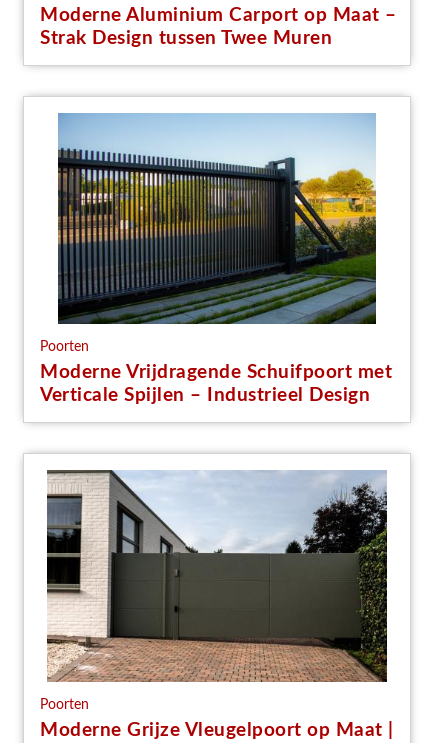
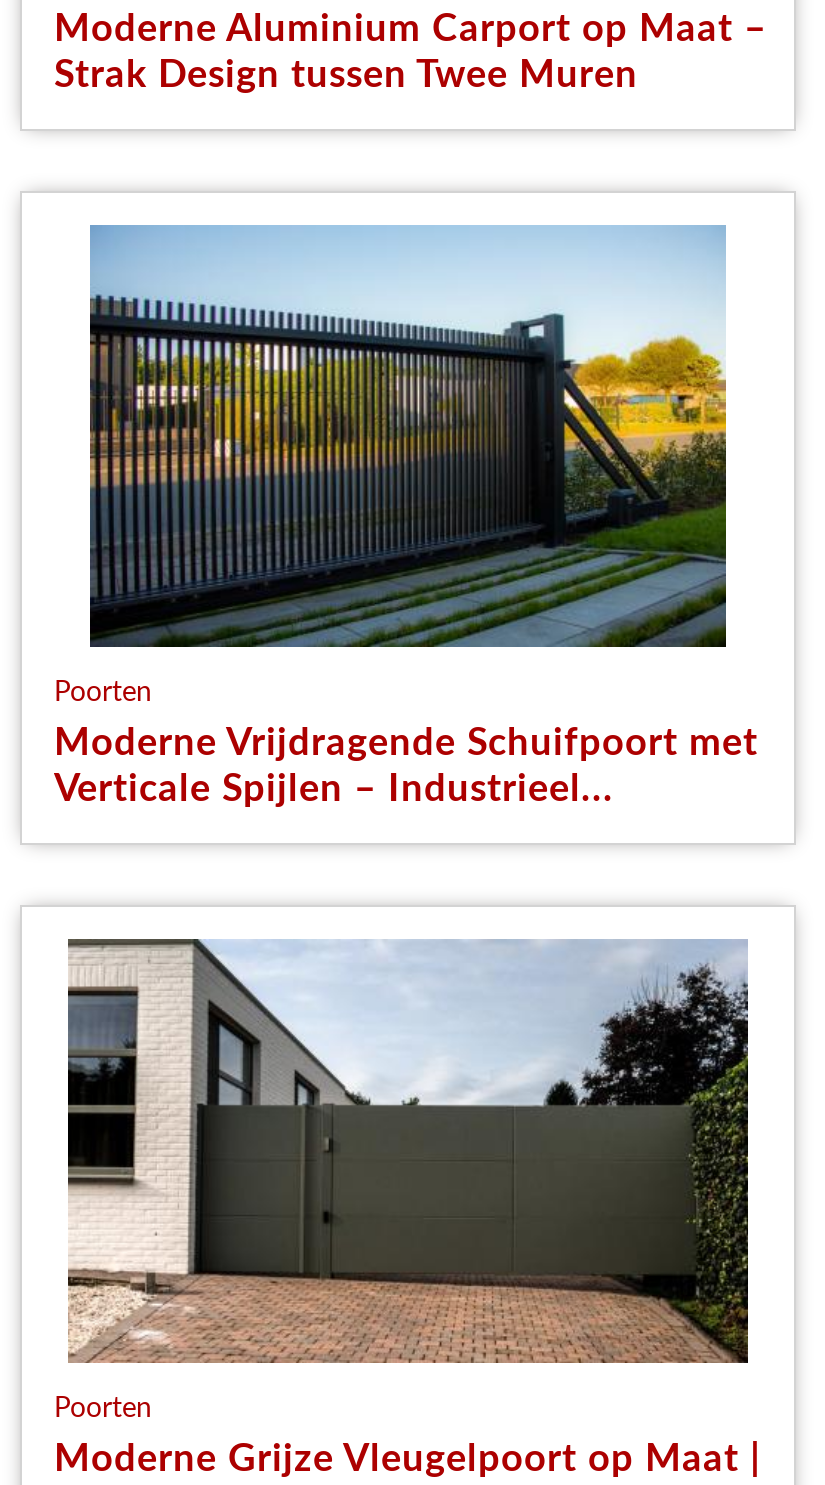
[40,386,370,405] Verticale Spijlen – Industrieel Design -> [54,772,614,810] Verticale Spijlen – Industrieel...

